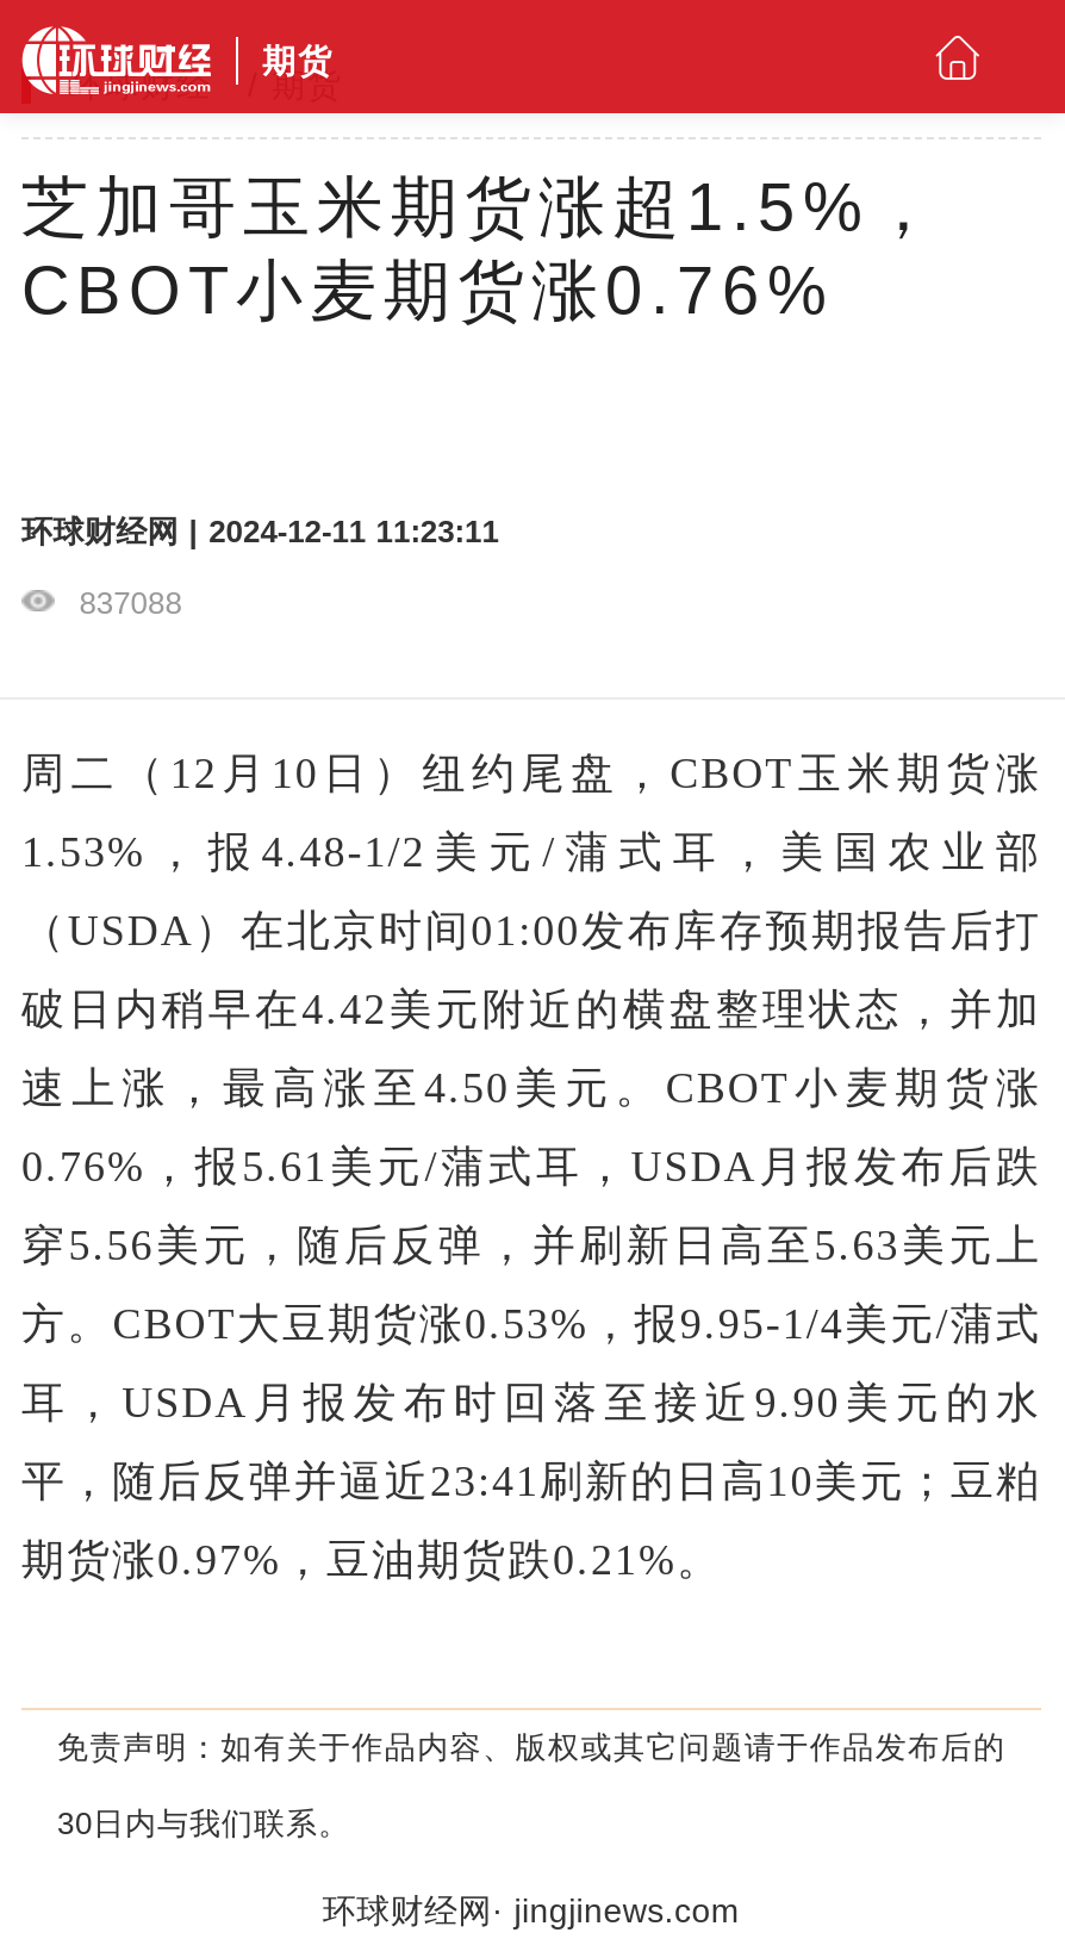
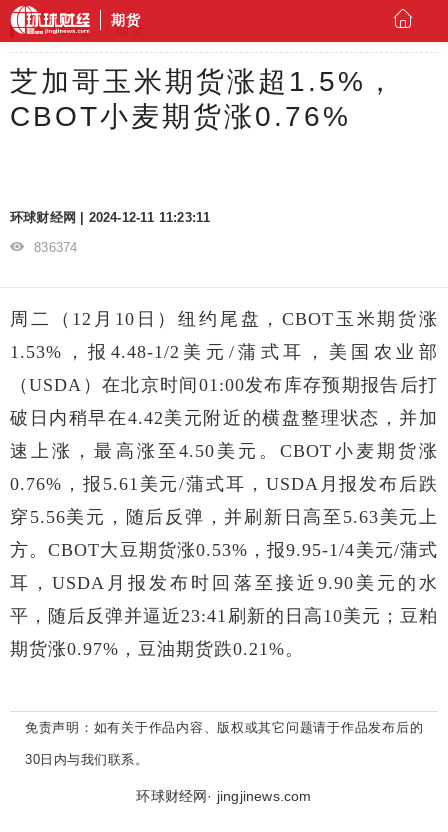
[79,585,182,621] 837088 -> [34,240,77,255] 836374

